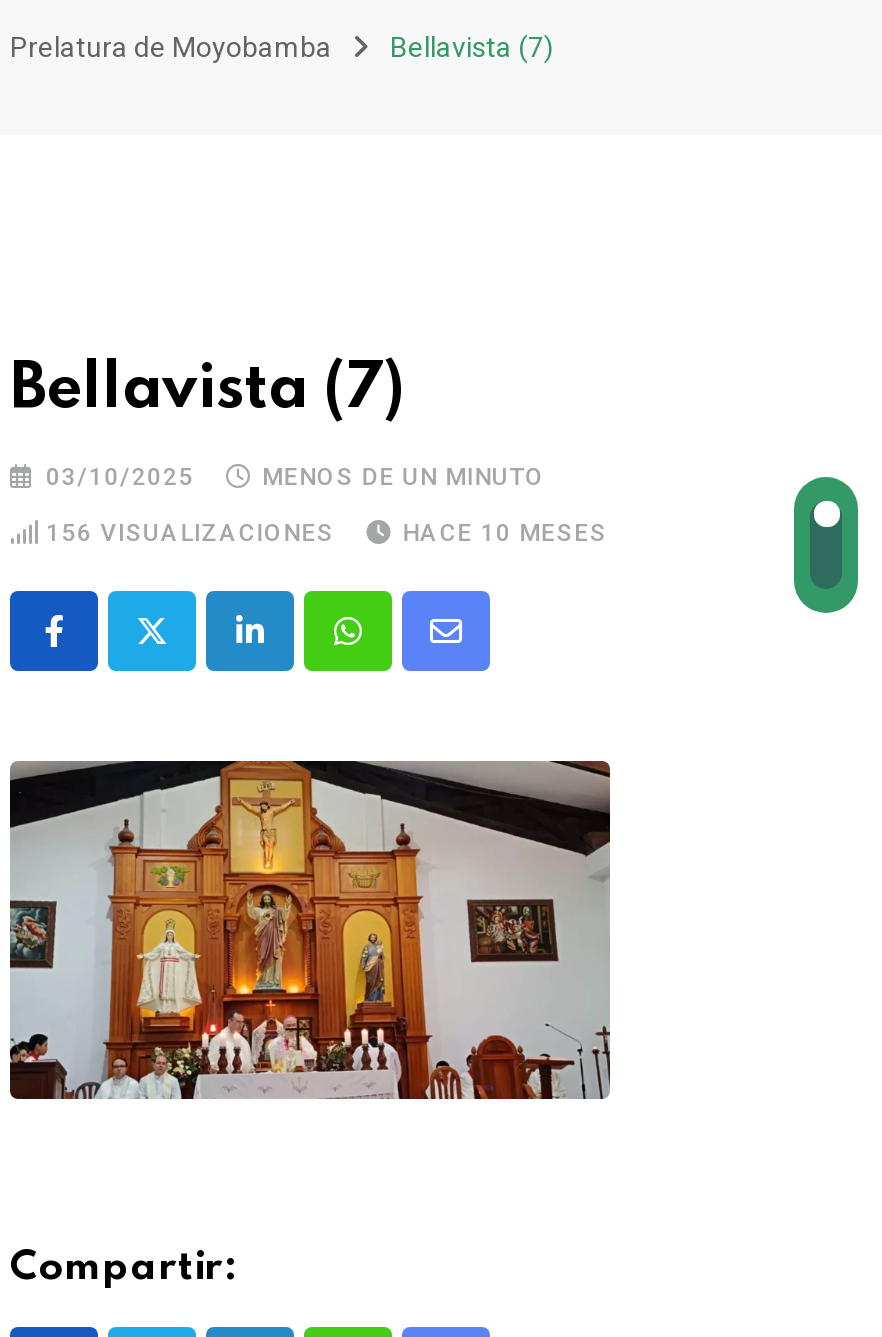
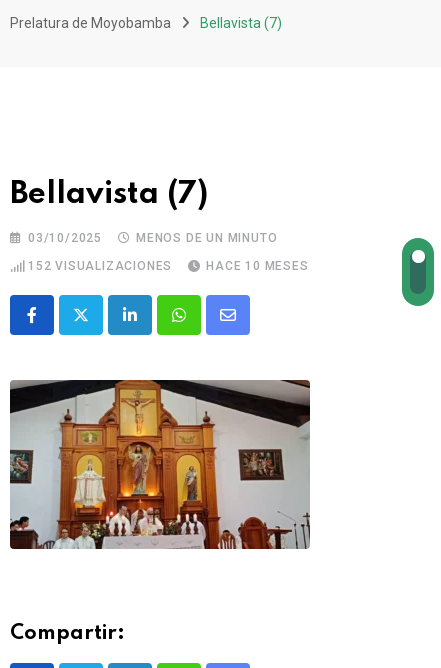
[46,519,334,547] 156 VISUALIZACIONES -> [28,259,172,273] 152 VISUALIZACIONES

